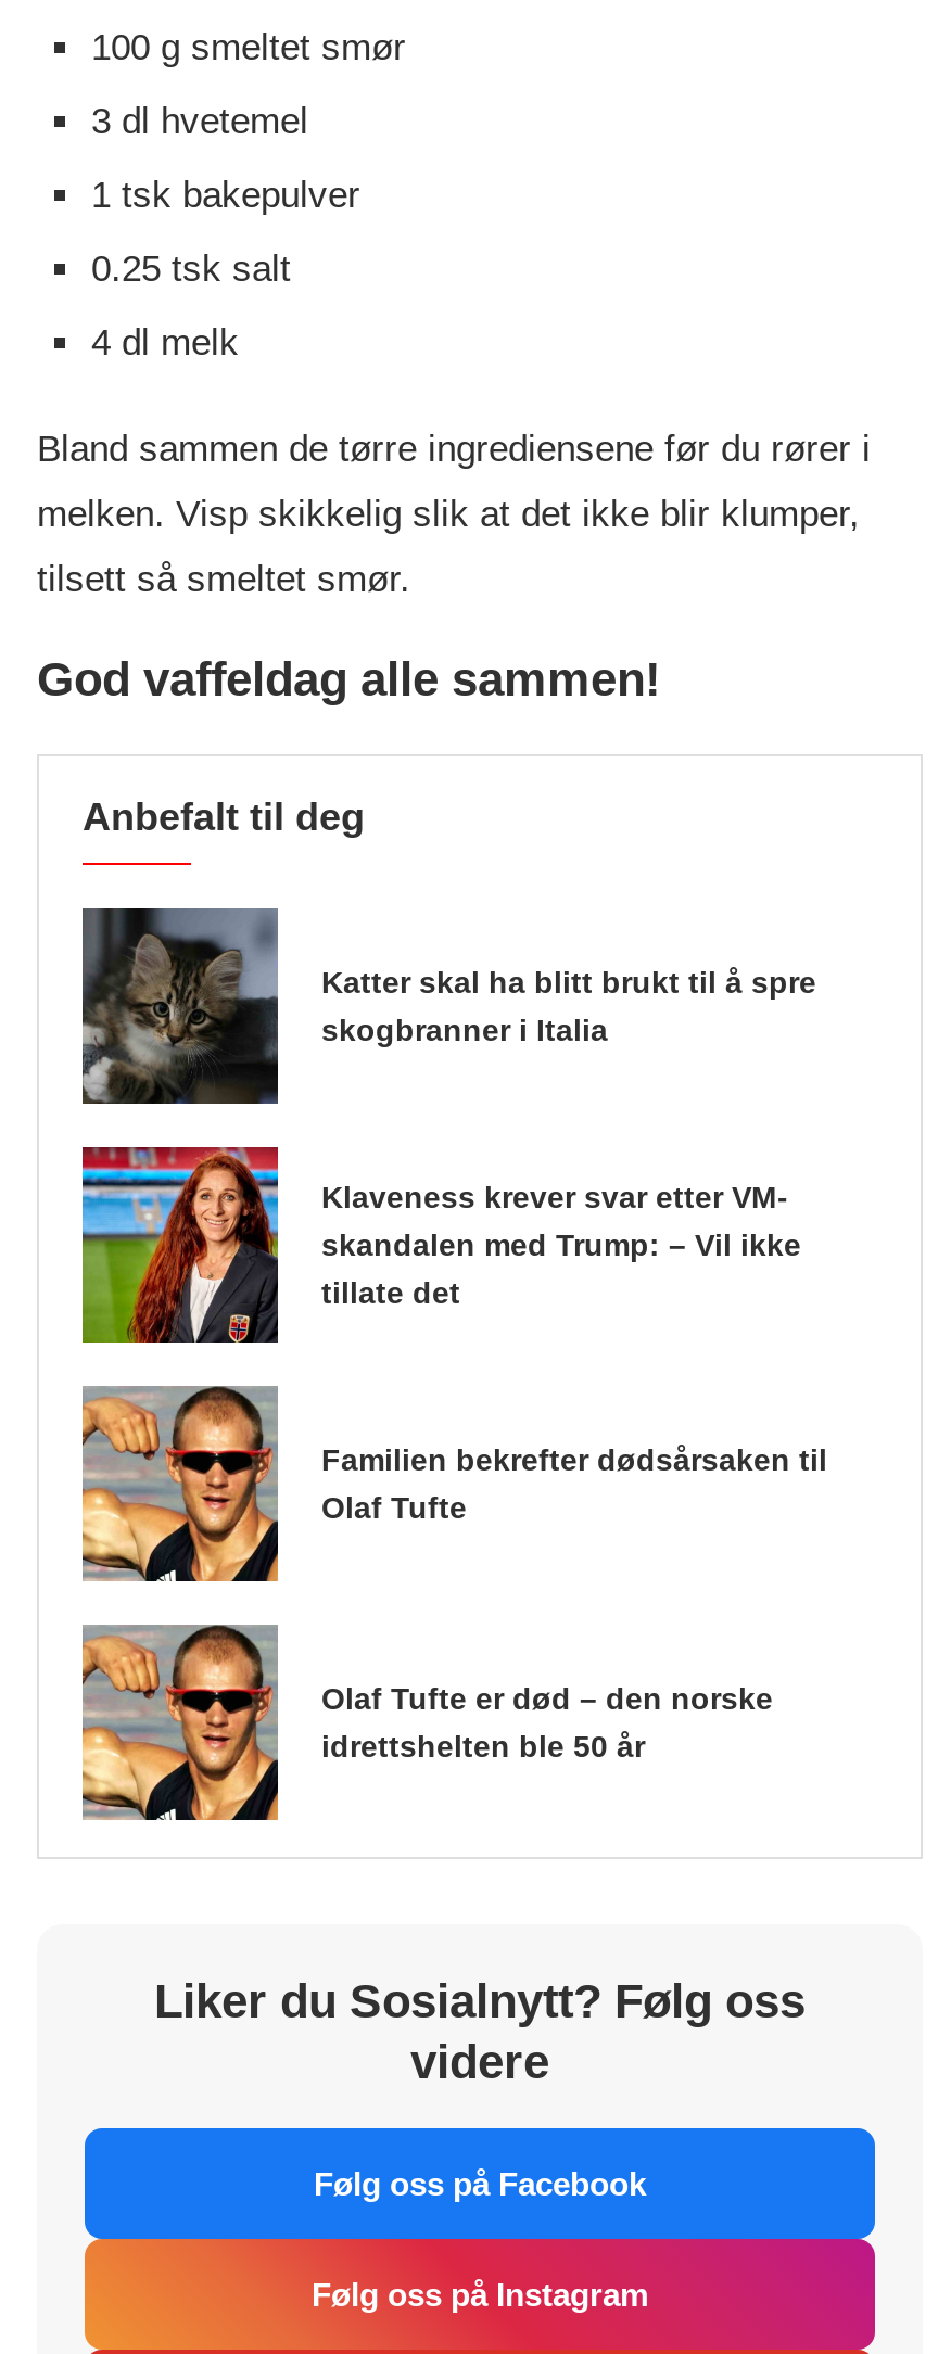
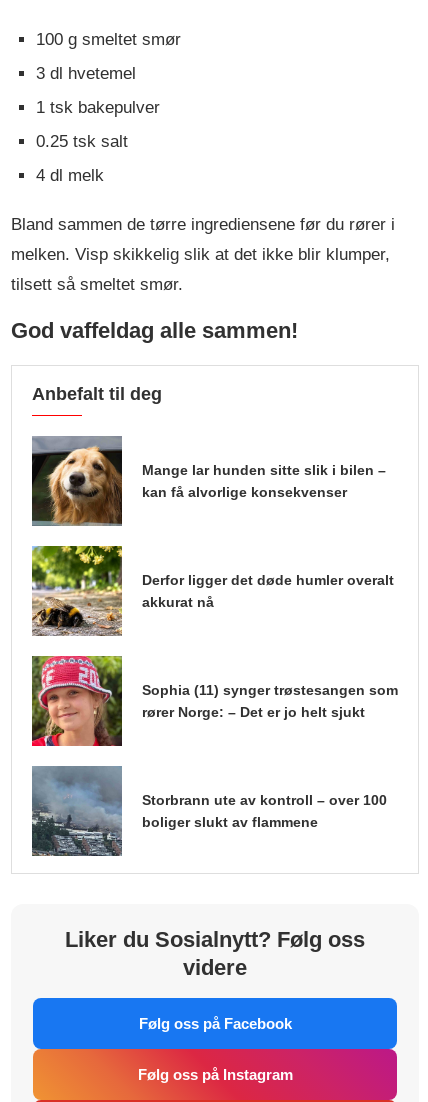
[80,908,816,1106] [image] | Katter skal ha blitt brukt til å spre | skogbranner i Italia -> [31,436,386,527] [image] | Mange lar hunden sitte slik i bilen – | kan få alvorlige konsekvenser
[80,1145,801,1345] [image] | Klaveness krever svar etter VM- | skandalen med Trump: – Vil ikke | tillate det -> [31,545,394,637] [image] | Derfor ligger det døde humler overalt | akkurat nå
[80,1384,827,1583] [image] | Familien bekrefter dødsårsaken til | Olaf Tufte -> [31,655,398,747] [image] | Sophia (11) synger trøstesangen som | rører Norge: – Det er jo helt sjukt
[80,1625,773,1822] [image] | Olaf Tufte er død – den norske | idrettshelten ble 50 år -> [31,766,387,857] [image] | Storbrann ute av kontroll – over 100 | boliger slukt av flammene

